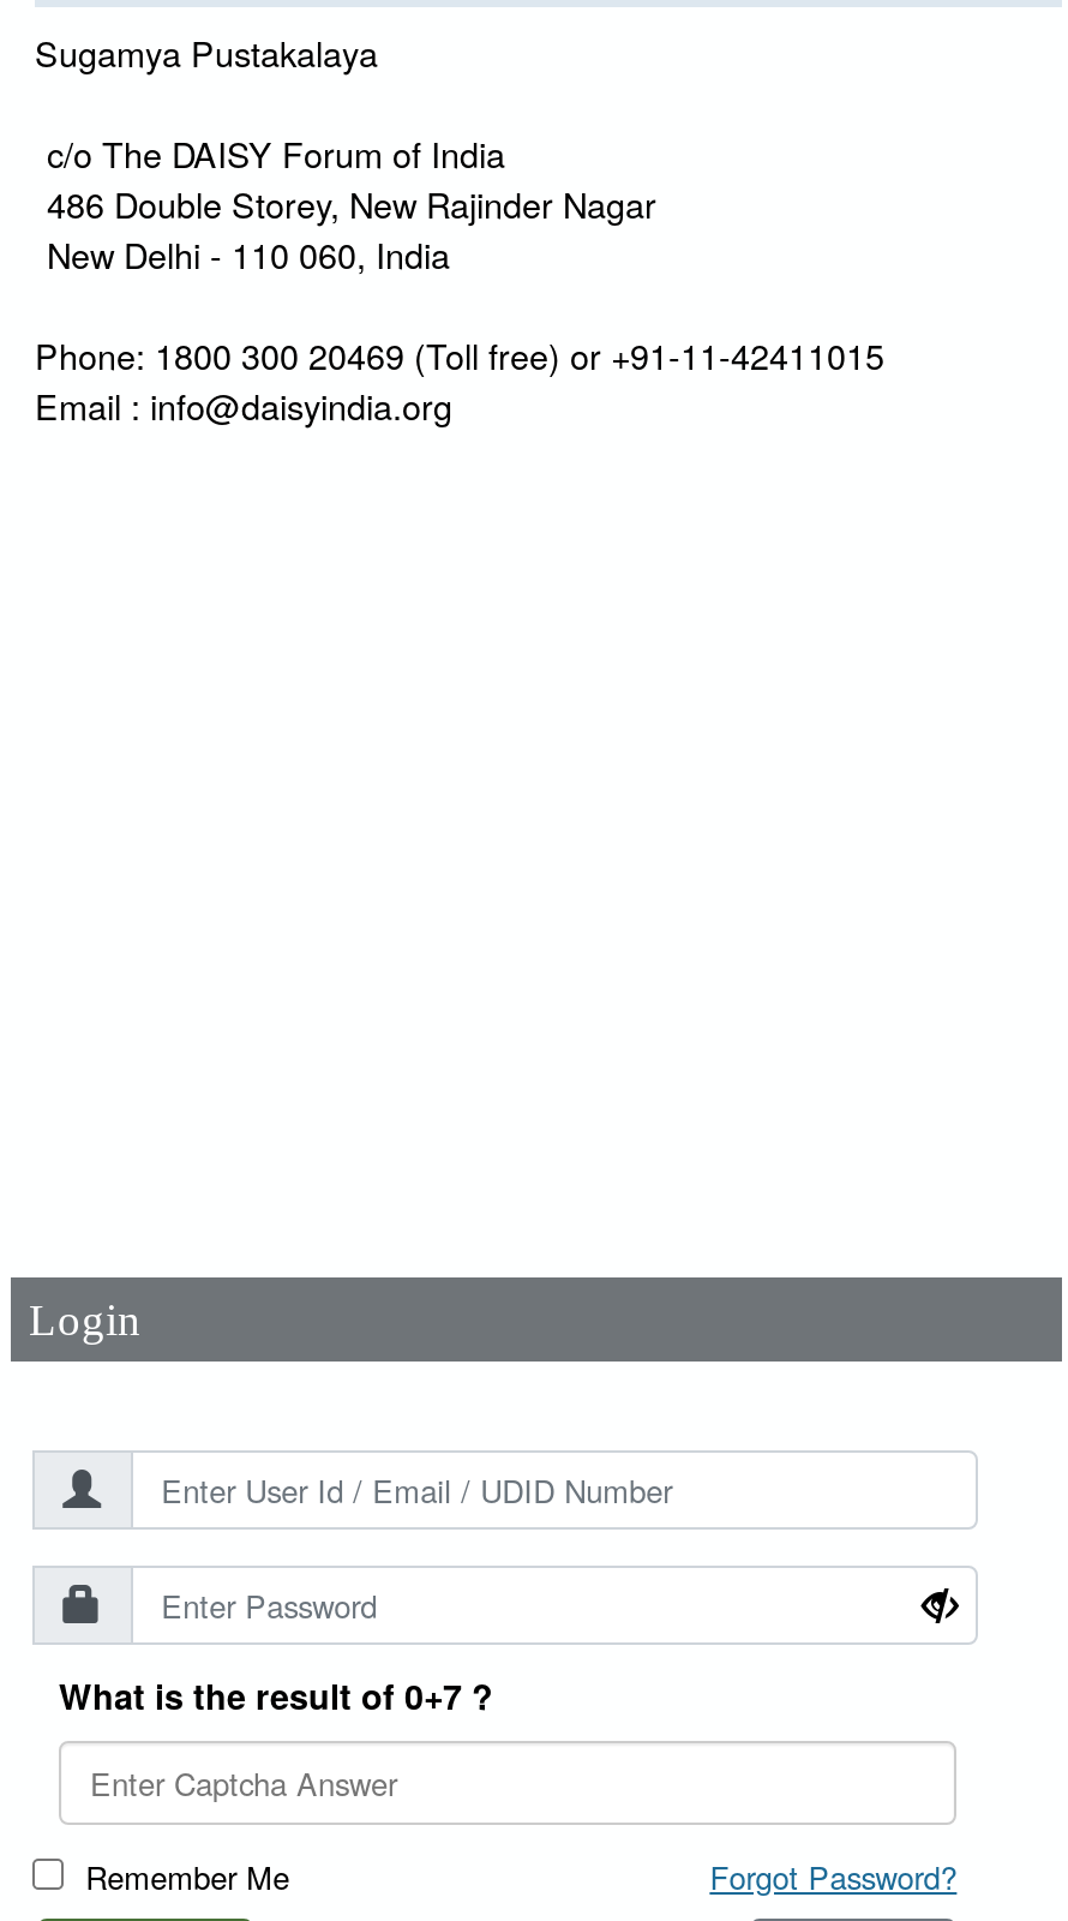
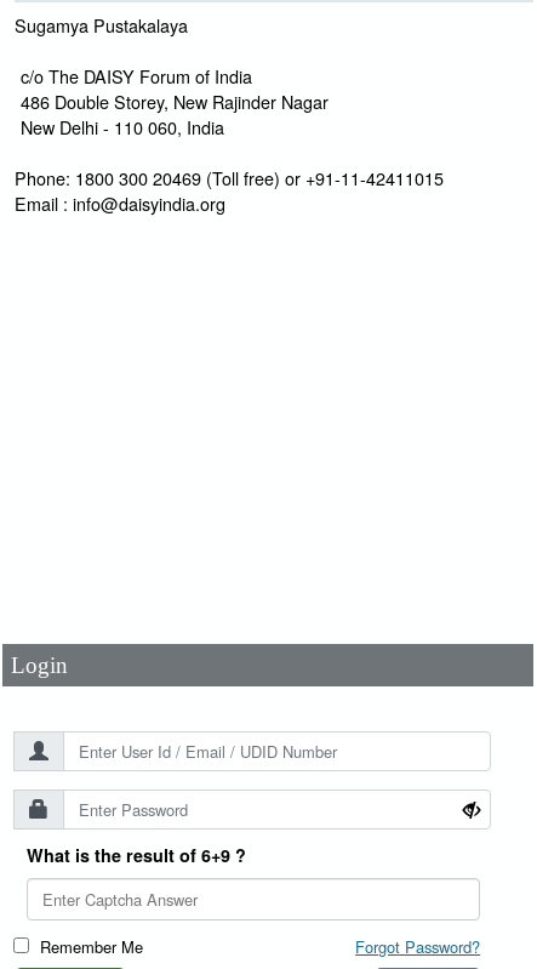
[59,1671,493,1719] What is the result of 0+7 ? -> [27,843,246,867] What is the result of 6+9 ?

